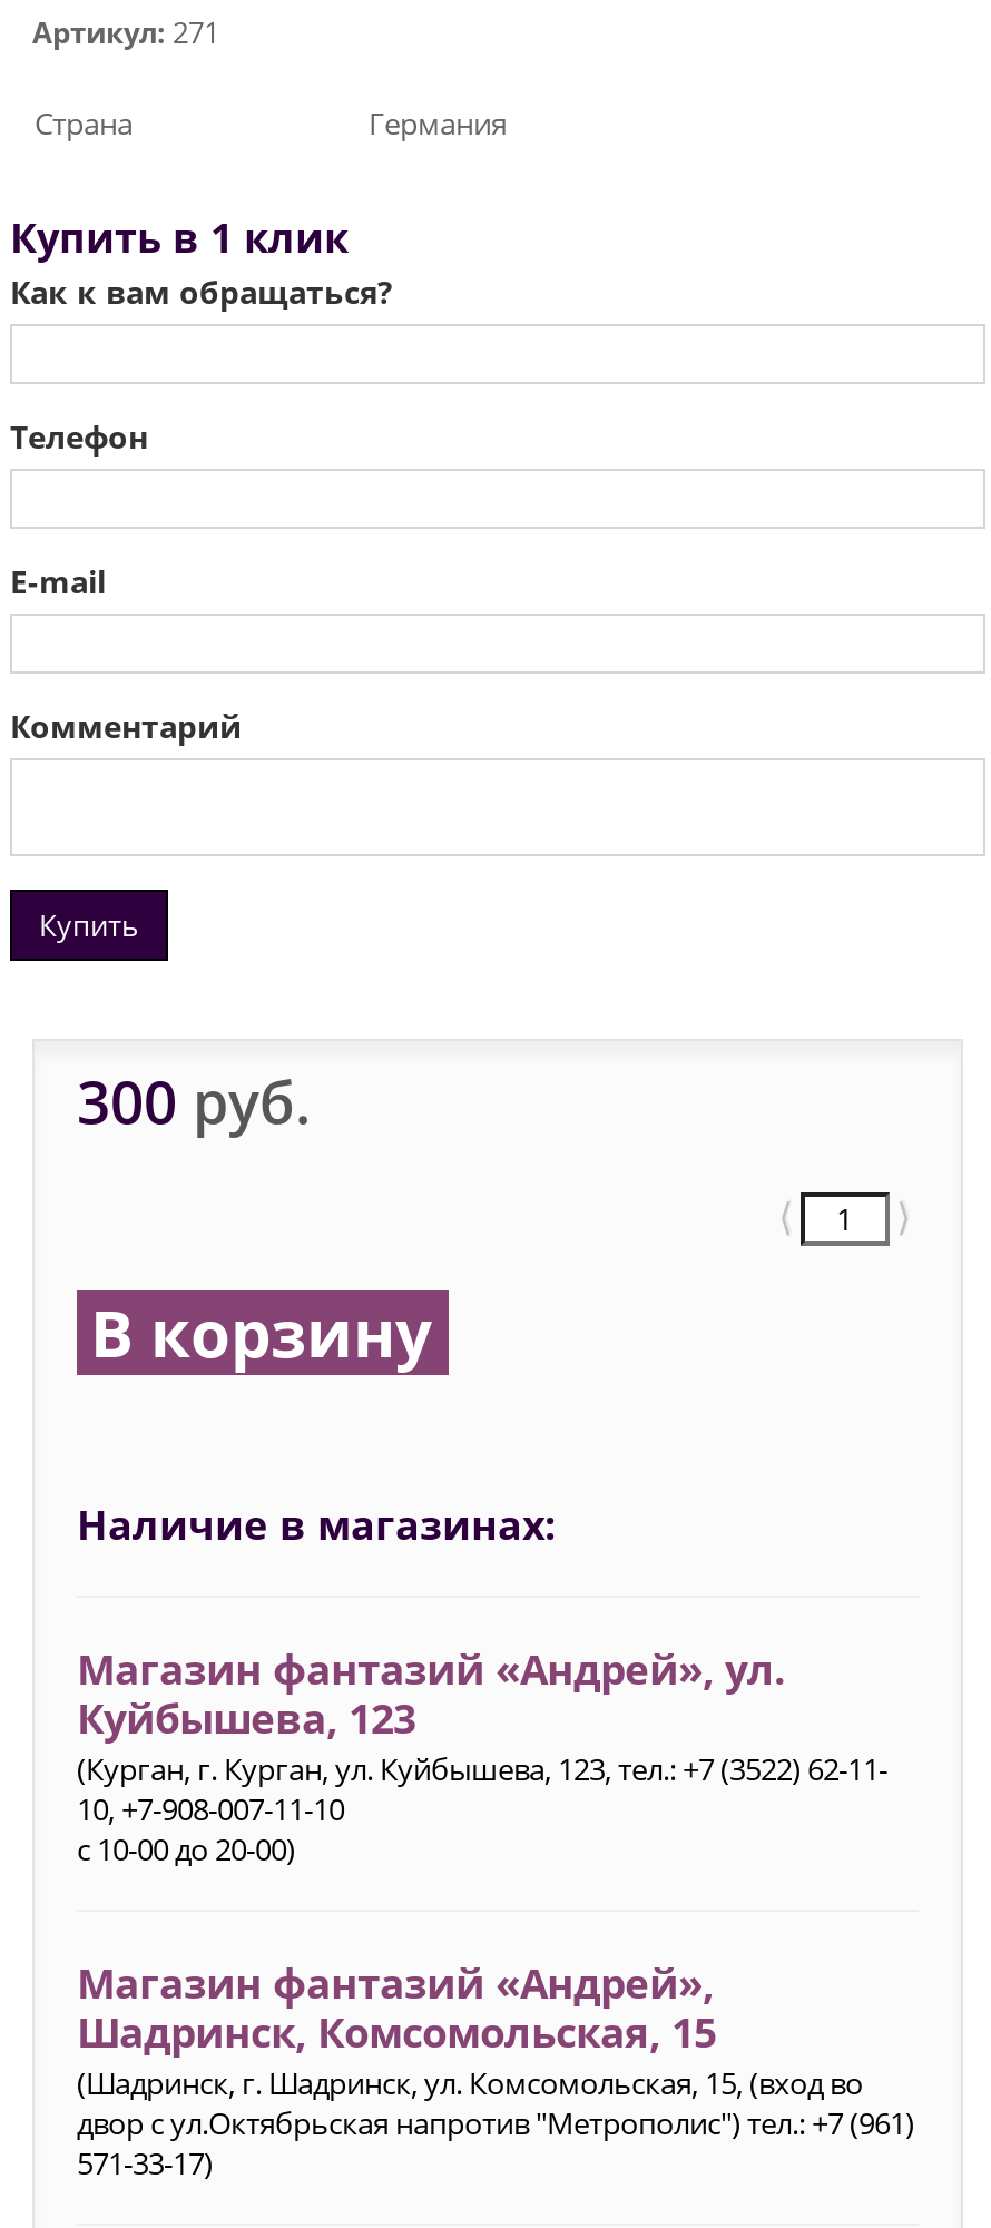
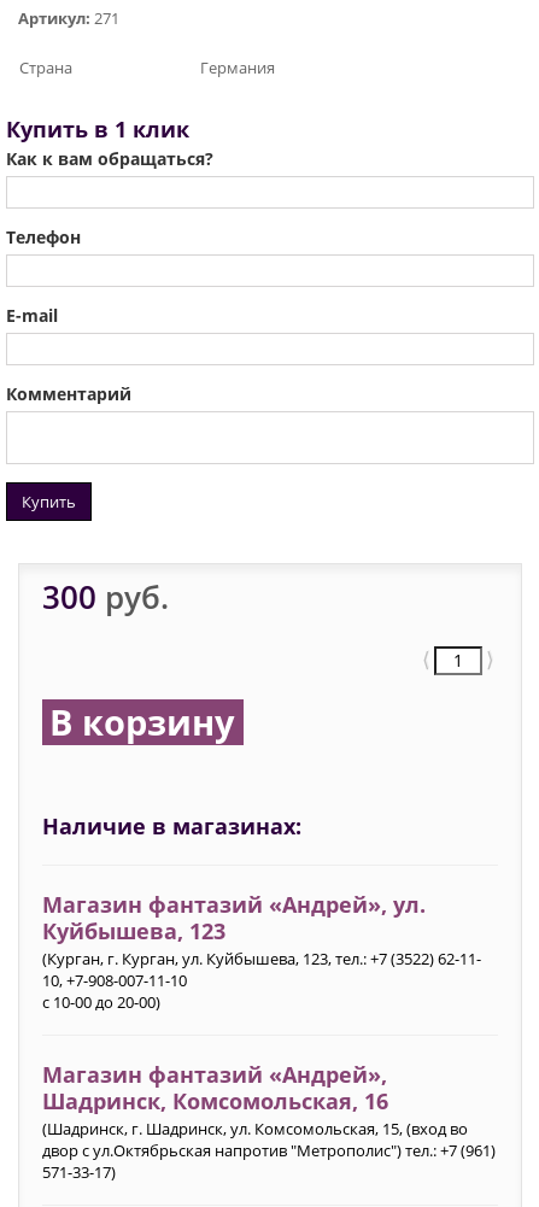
[77,2002,716,2058] Шадринск, Комсомольская, 15 -> [42,1085,388,1115] Шадринск, Комсомольская, 16

